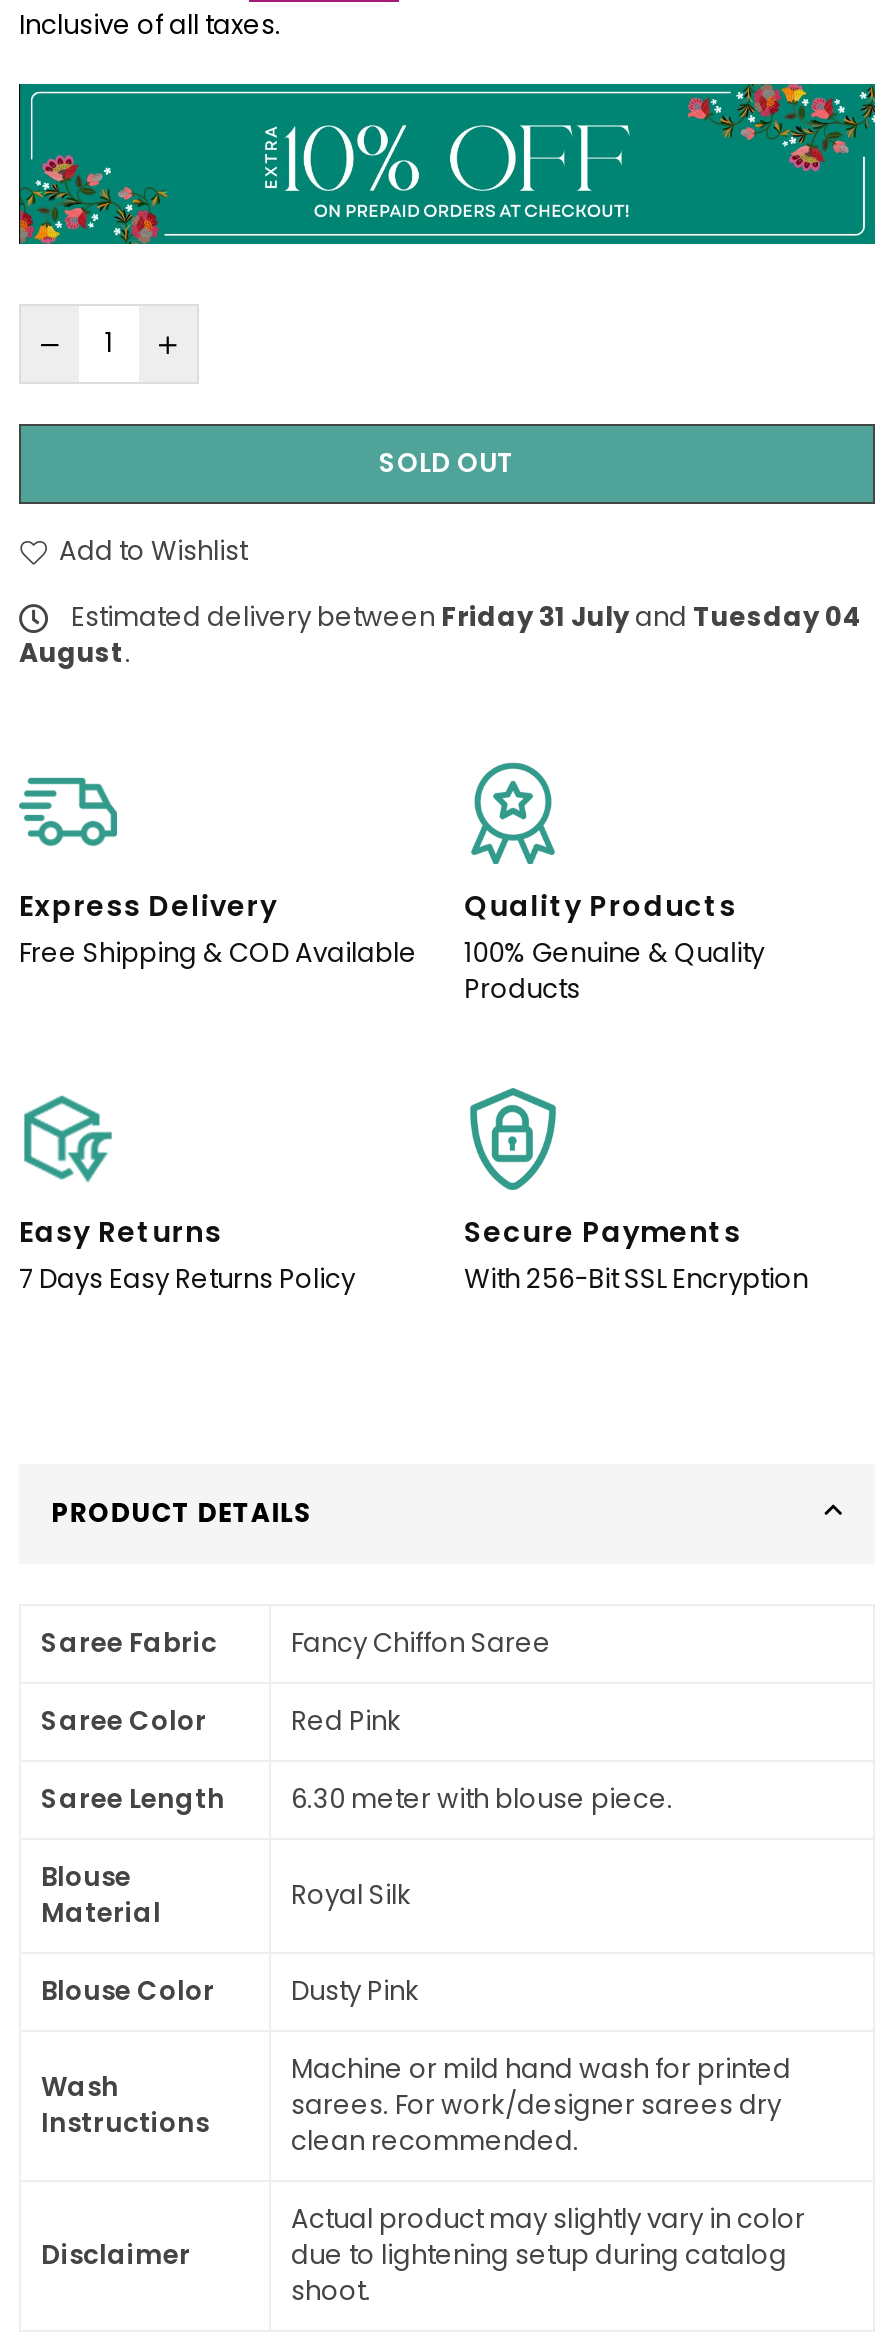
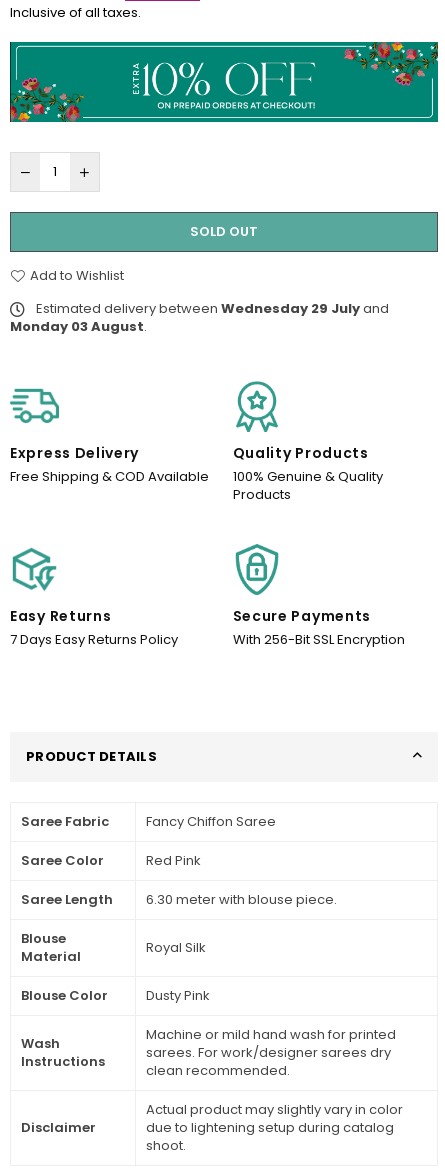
[19,597,863,671] Estimated delivery between Friday 31 July and Tuesday 04 | August. -> [10,299,389,336] Estimated delivery between Wednesday 29 July and | Monday 03 August.

